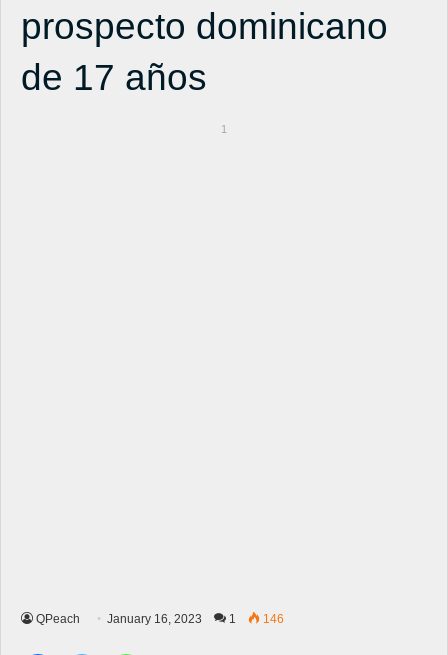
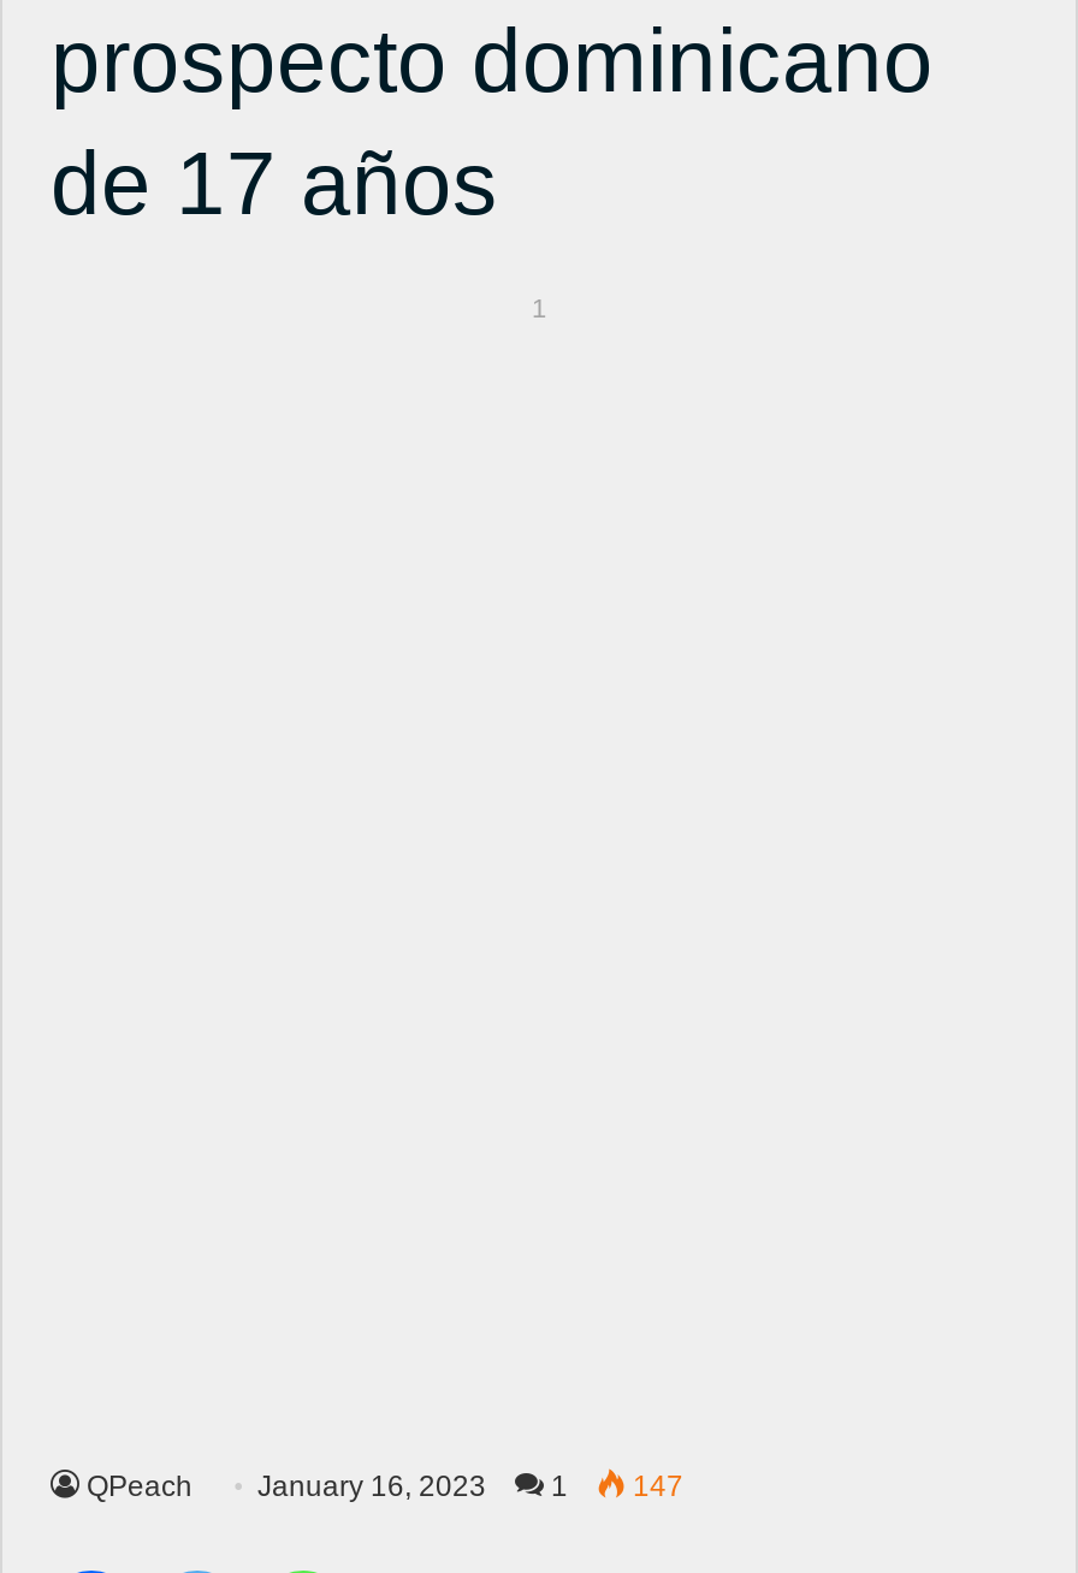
[36,612,284,626] QPeach January 16, 2023 1 146 -> [87,1469,683,1502] QPeach January 16, 2023 1 147

